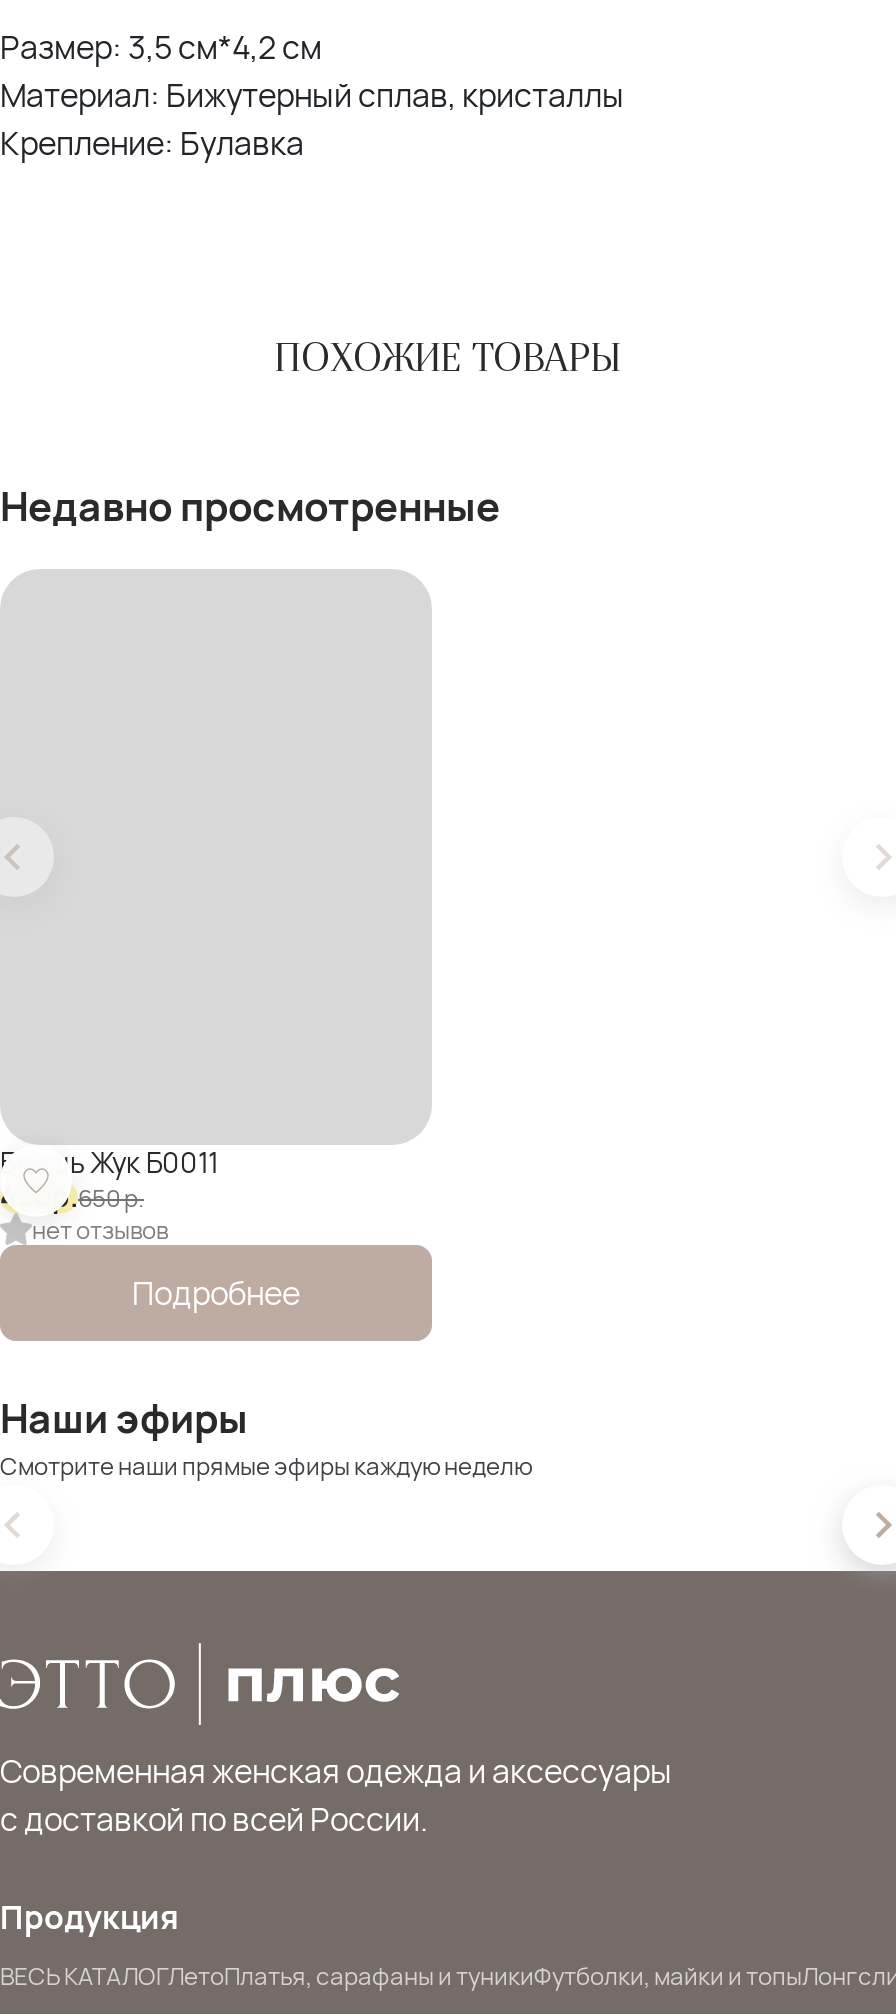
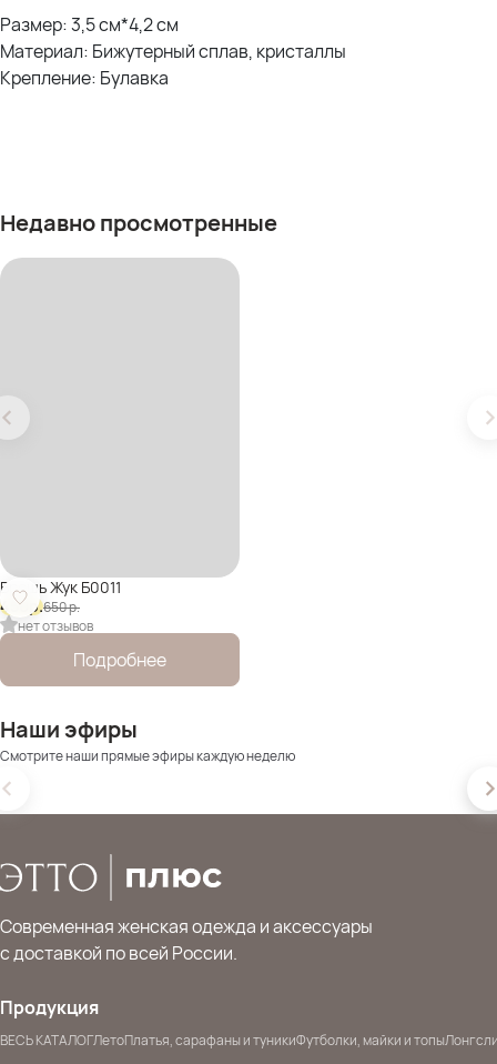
[275,334,621,380] ПОХОЖИЕ ТОВАРЫ -> none

